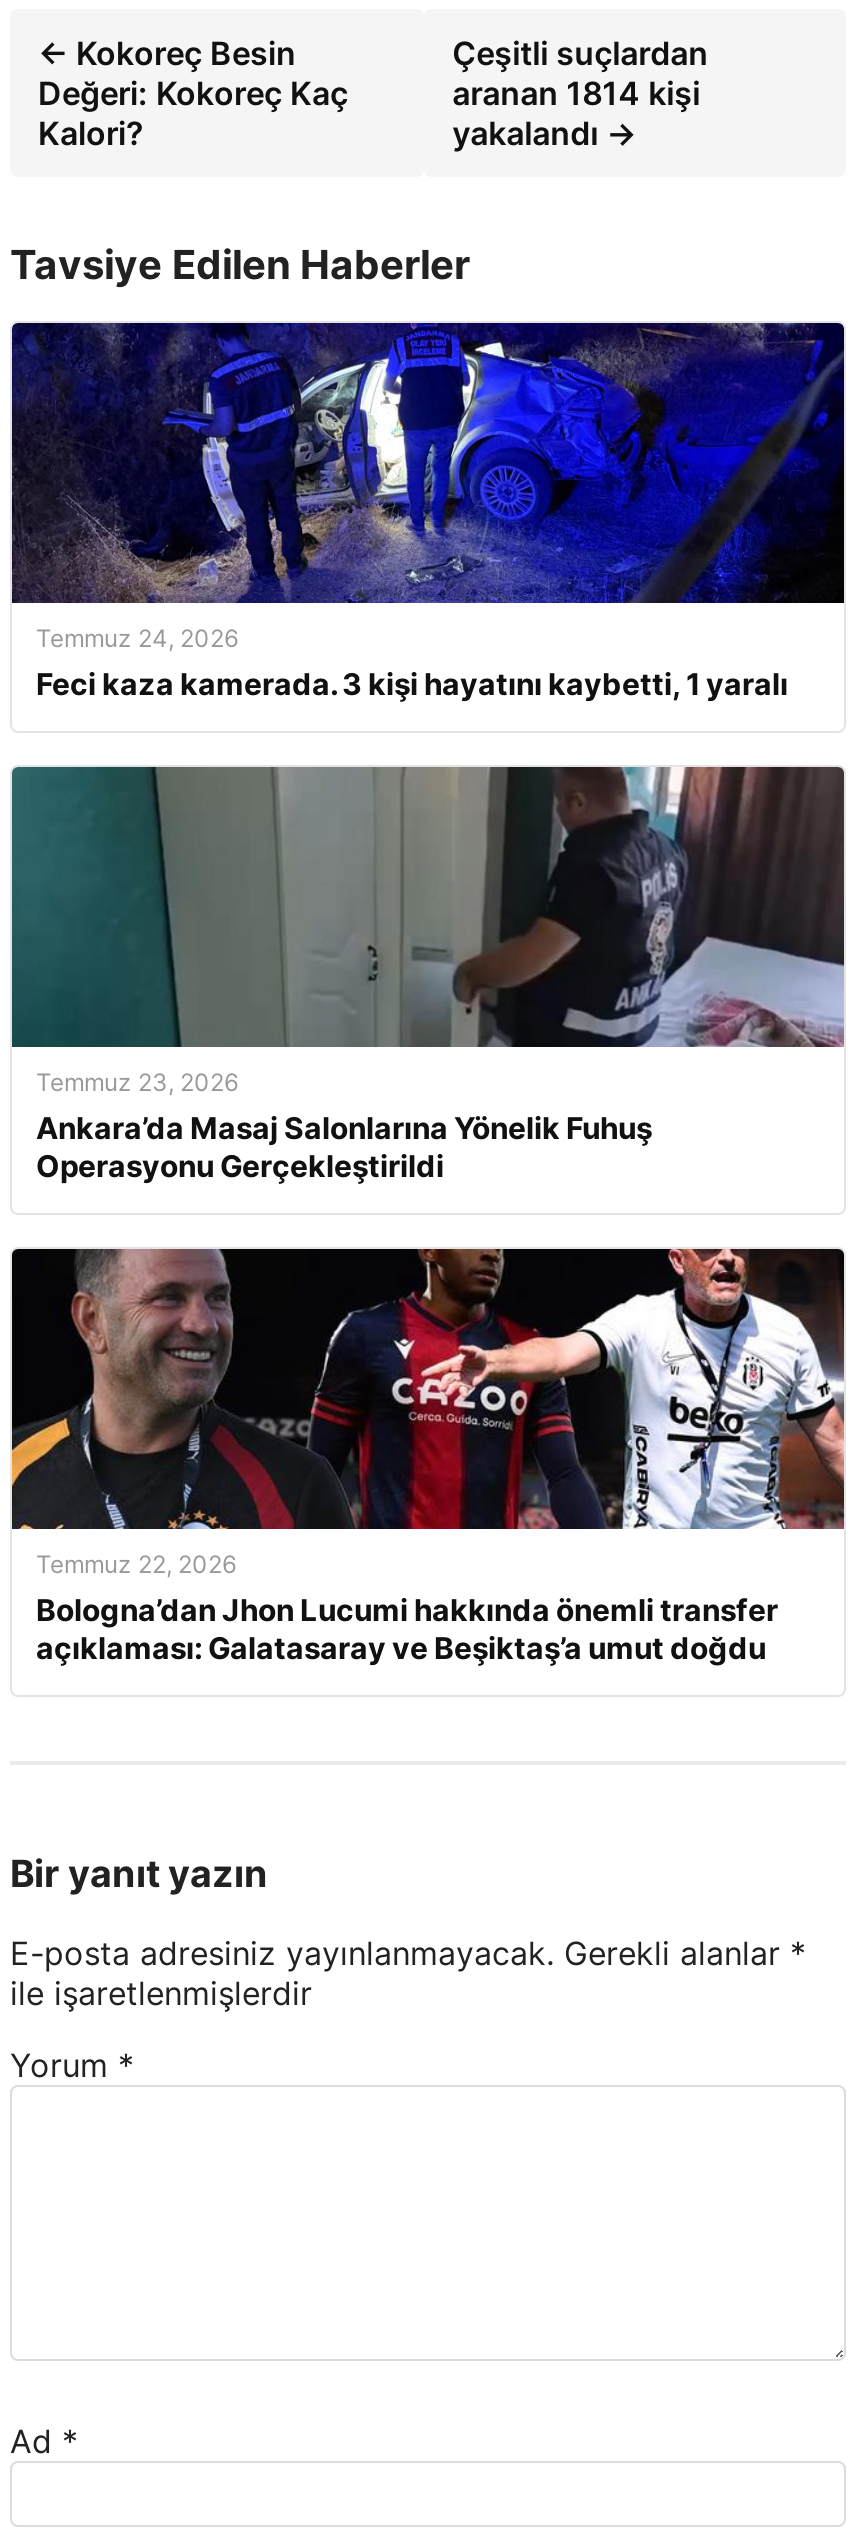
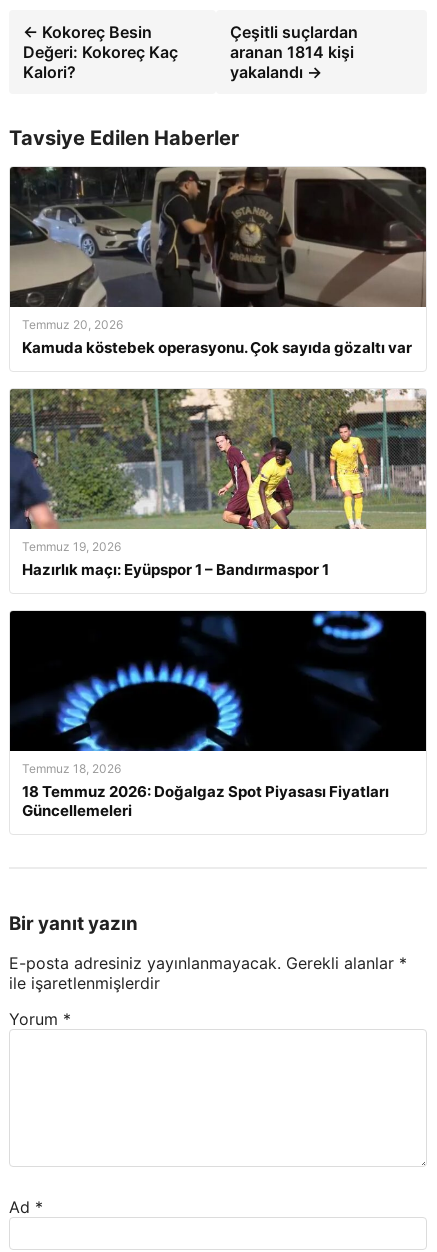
[12,321,844,703] [image] | Temmuz 24, 2026 | Feci kaza kamerada. 3 kişi hayatını kaybetti, 1 yaralı -> [9,166,427,357] [image] | Temmuz 20, 2026 | Kamuda köstebek operasyonu. Çok sayıda gözaltı var
[12,765,846,1185] [image] | Temmuz 23, 2026 | Ankara’da Masaj Salonlarına Yönelik Fuhuş | Operasyonu Gerçekleştirildi -> [10,388,426,579] [image] | Temmuz 19, 2026 | Hazırlık maçı: Eyüpspor 1 – Bandırmaspor 1
[10,1247,846,1667] [image] | Temmuz 22, 2026 | Bologna’dan Jhon Lucumi hakkında önemli transfer | açıklaması: Galatasaray ve Beşiktaş’a umut doğdu -> [11,610,427,820] [image] | Temmuz 18, 2026 | 18 Temmuz 2026: Doğalgaz Spot Piyasası Fiyatları | Güncellemeleri

